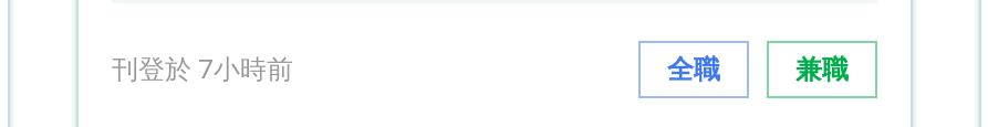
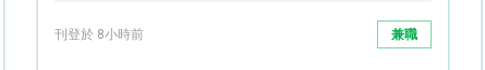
[112,53,720,84] 刊登於 7小時前 | 全職 -> [54,26,144,41] 刊登於 8小時前

